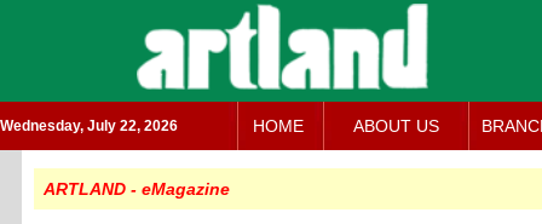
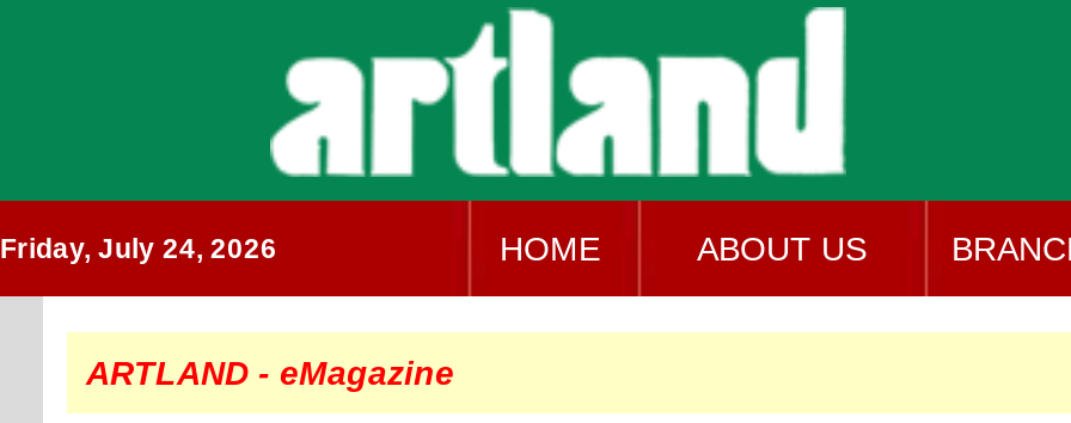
[0,117,178,133] Wednesday, July 22, 2026 -> [0,232,277,263] Friday, July 24, 2026

